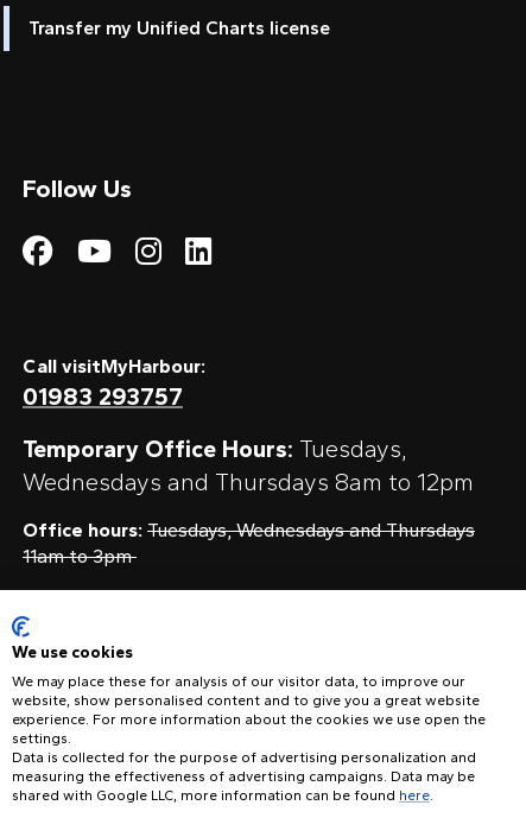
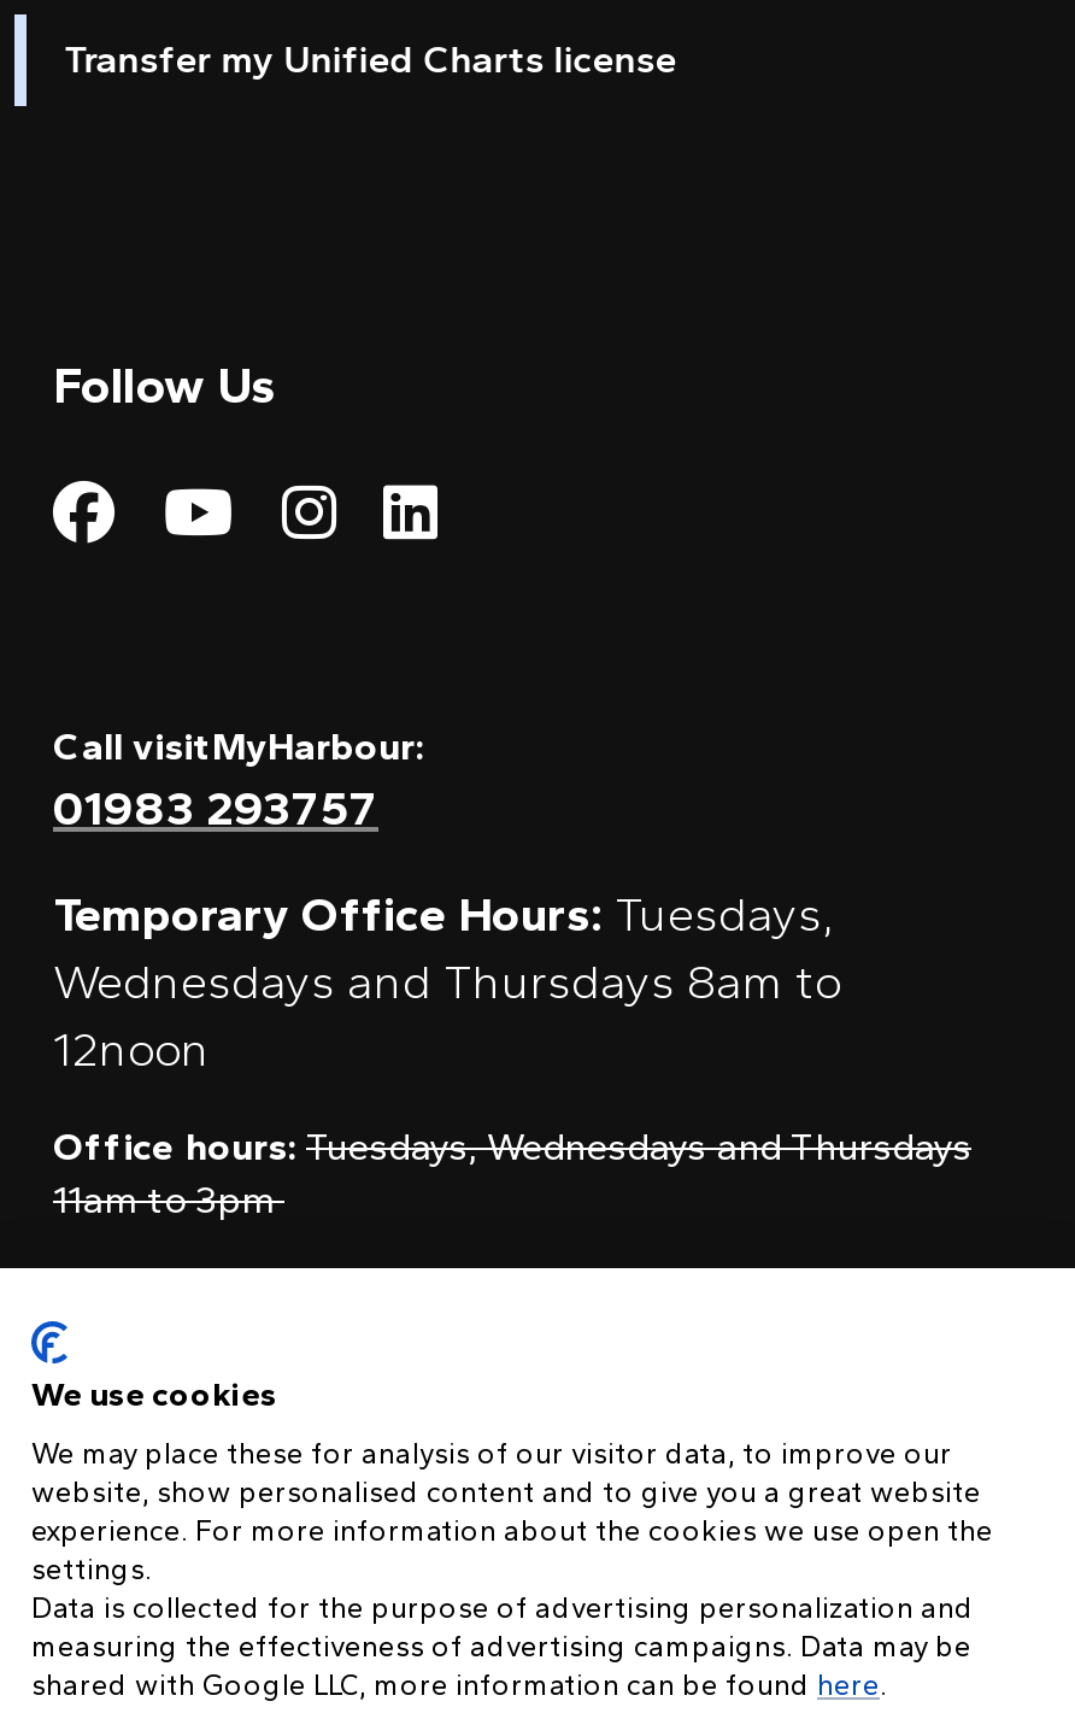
[23,468,480,496] Wednesdays and Thursdays 8am to 12pm -> [53,952,841,1077] Wednesdays and Thursdays 8am to | 12noon

